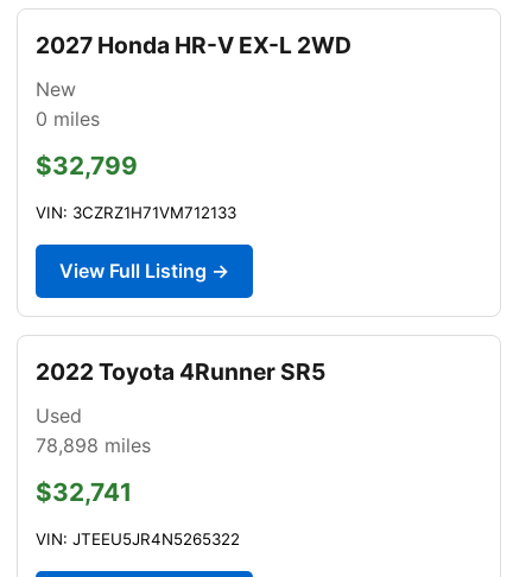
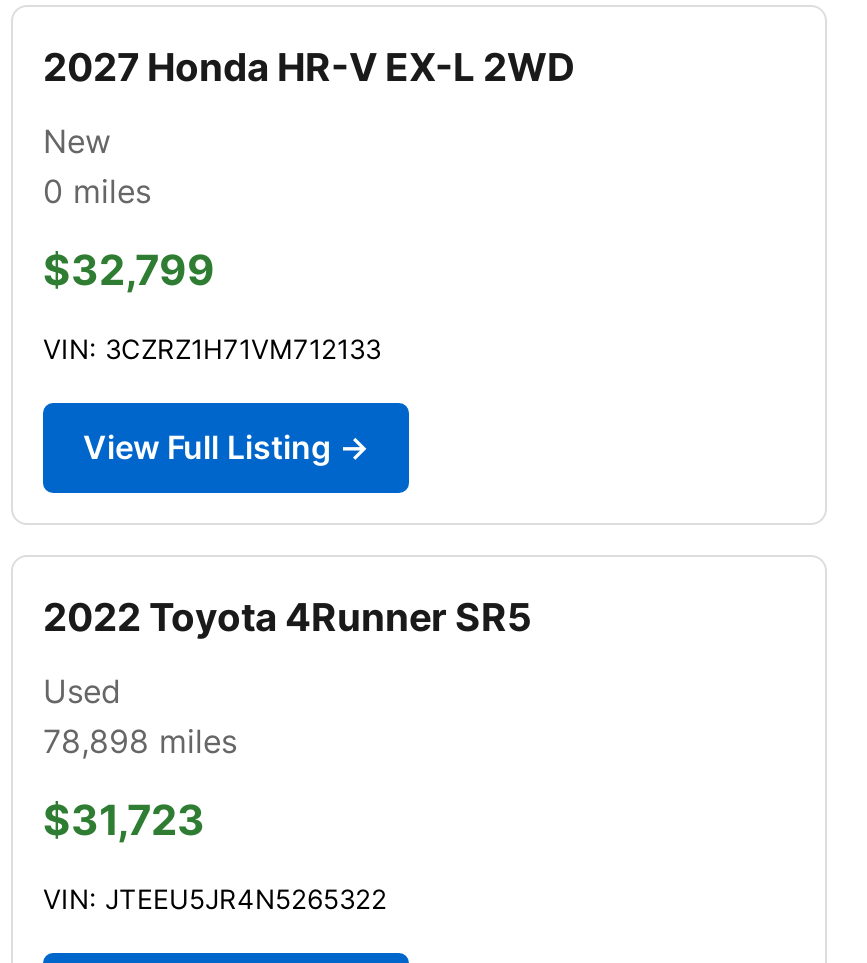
[36,477,132,507] $32,741 -> [43,795,205,845] $31,723

